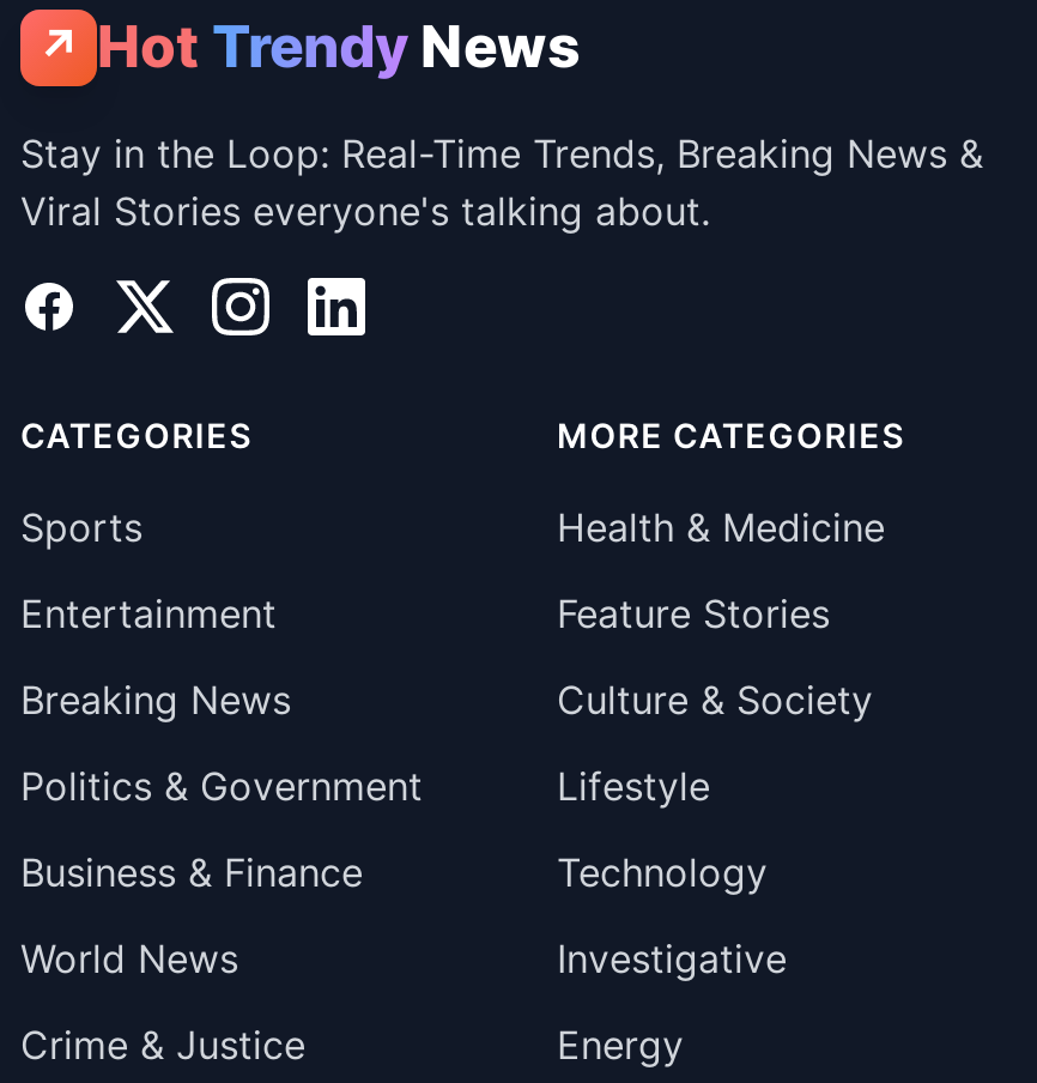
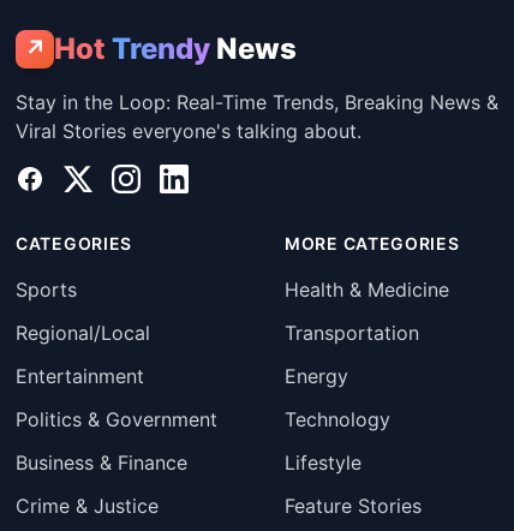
none -> [16,321,150,345] Regional/Local
moved [20,589,277,637] -> [16,364,144,388]: Entertainment
moved [557,589,830,896] -> [285,407,422,518]: Technology | Lifestyle | Feature Stories
[20,676,291,724] Breaking News -> none
[557,676,873,982] Culture & Society | Investigative -> [285,321,419,345] Transportation
[20,934,238,982] World News -> none
moved [557,1021,684,1069] -> [285,364,348,388]: Energy

